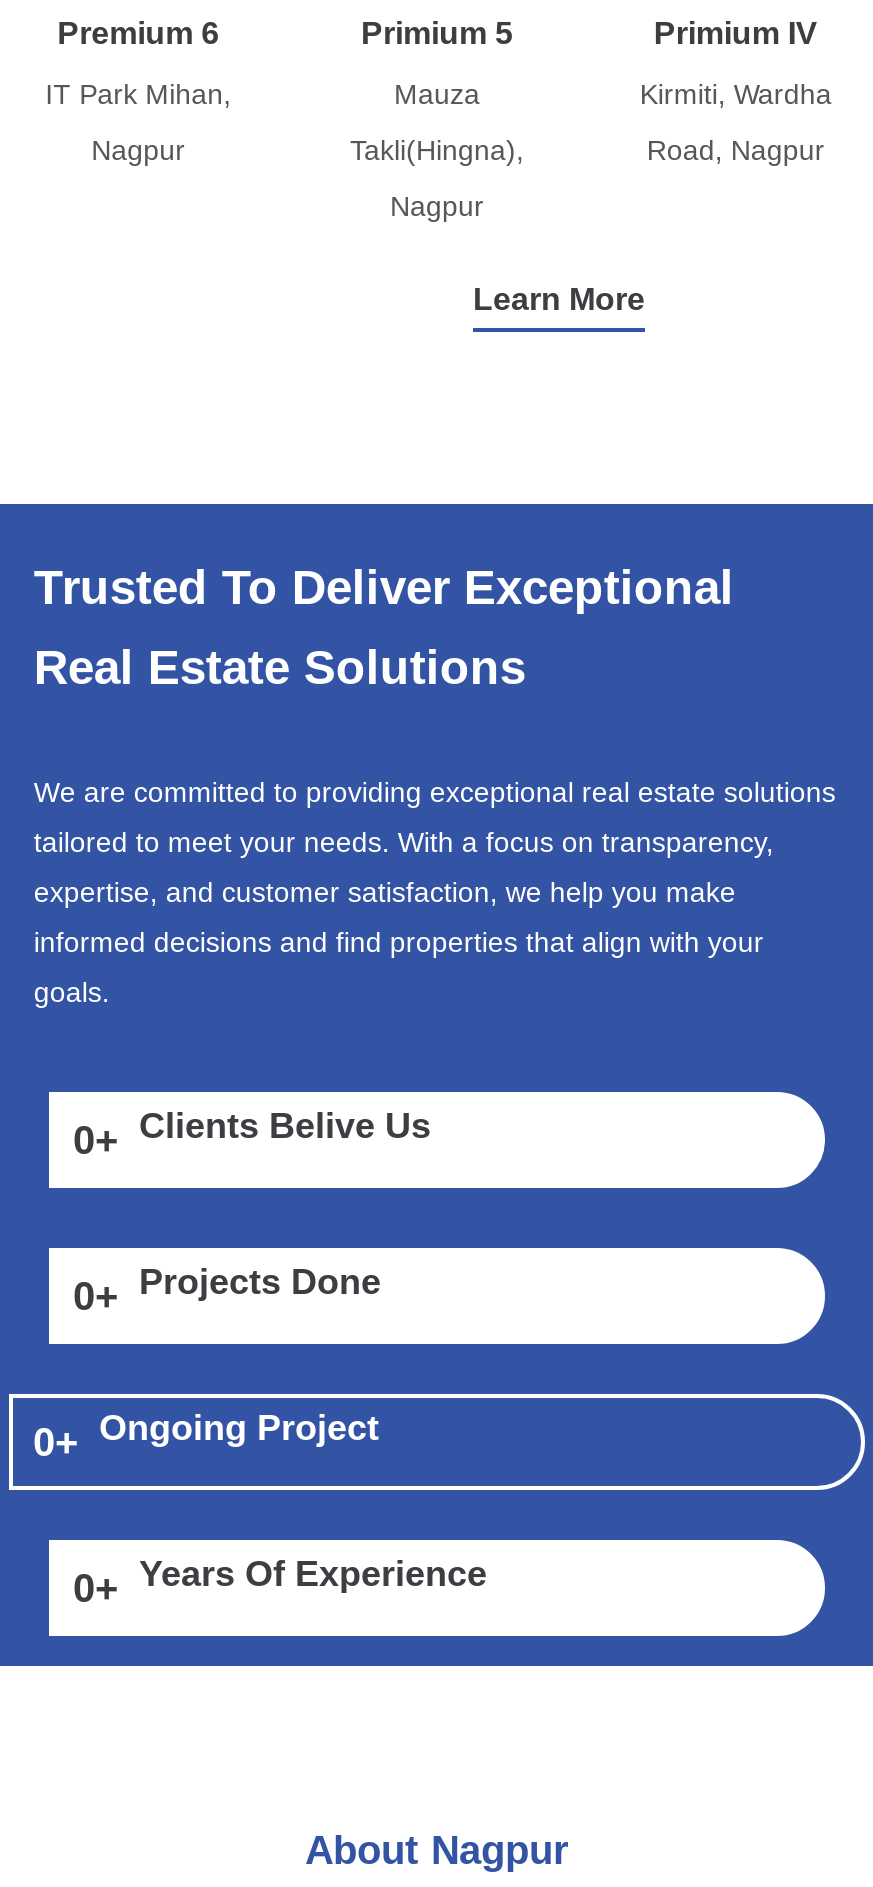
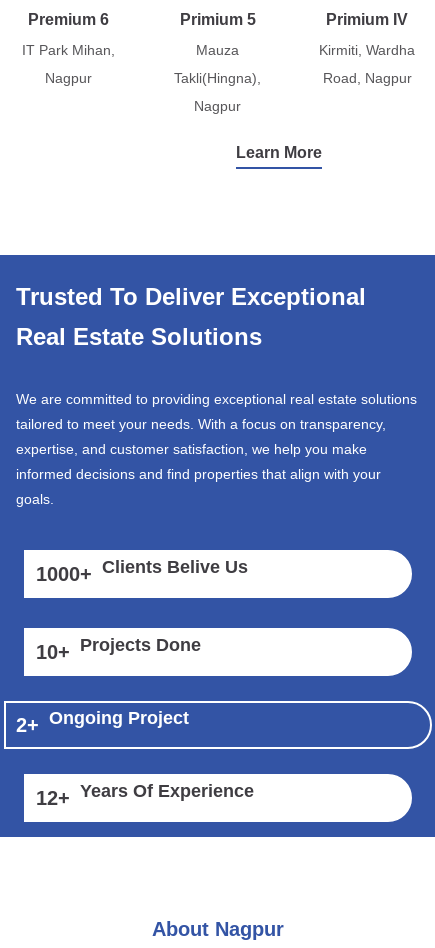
[73,1106,431,1162] 0+ Clients Belive Us -> [36,557,248,585] 1000+ Clients Belive Us
[73,1262,381,1318] 0+ Projects Done -> [36,635,201,663] 10+ Projects Done
[33,1408,379,1464] 0+ Ongoing Project -> [16,708,189,736] 2+ Ongoing Project
[73,1554,487,1610] 0+ Years Of Experience -> [36,781,254,809] 12+ Years Of Experience

